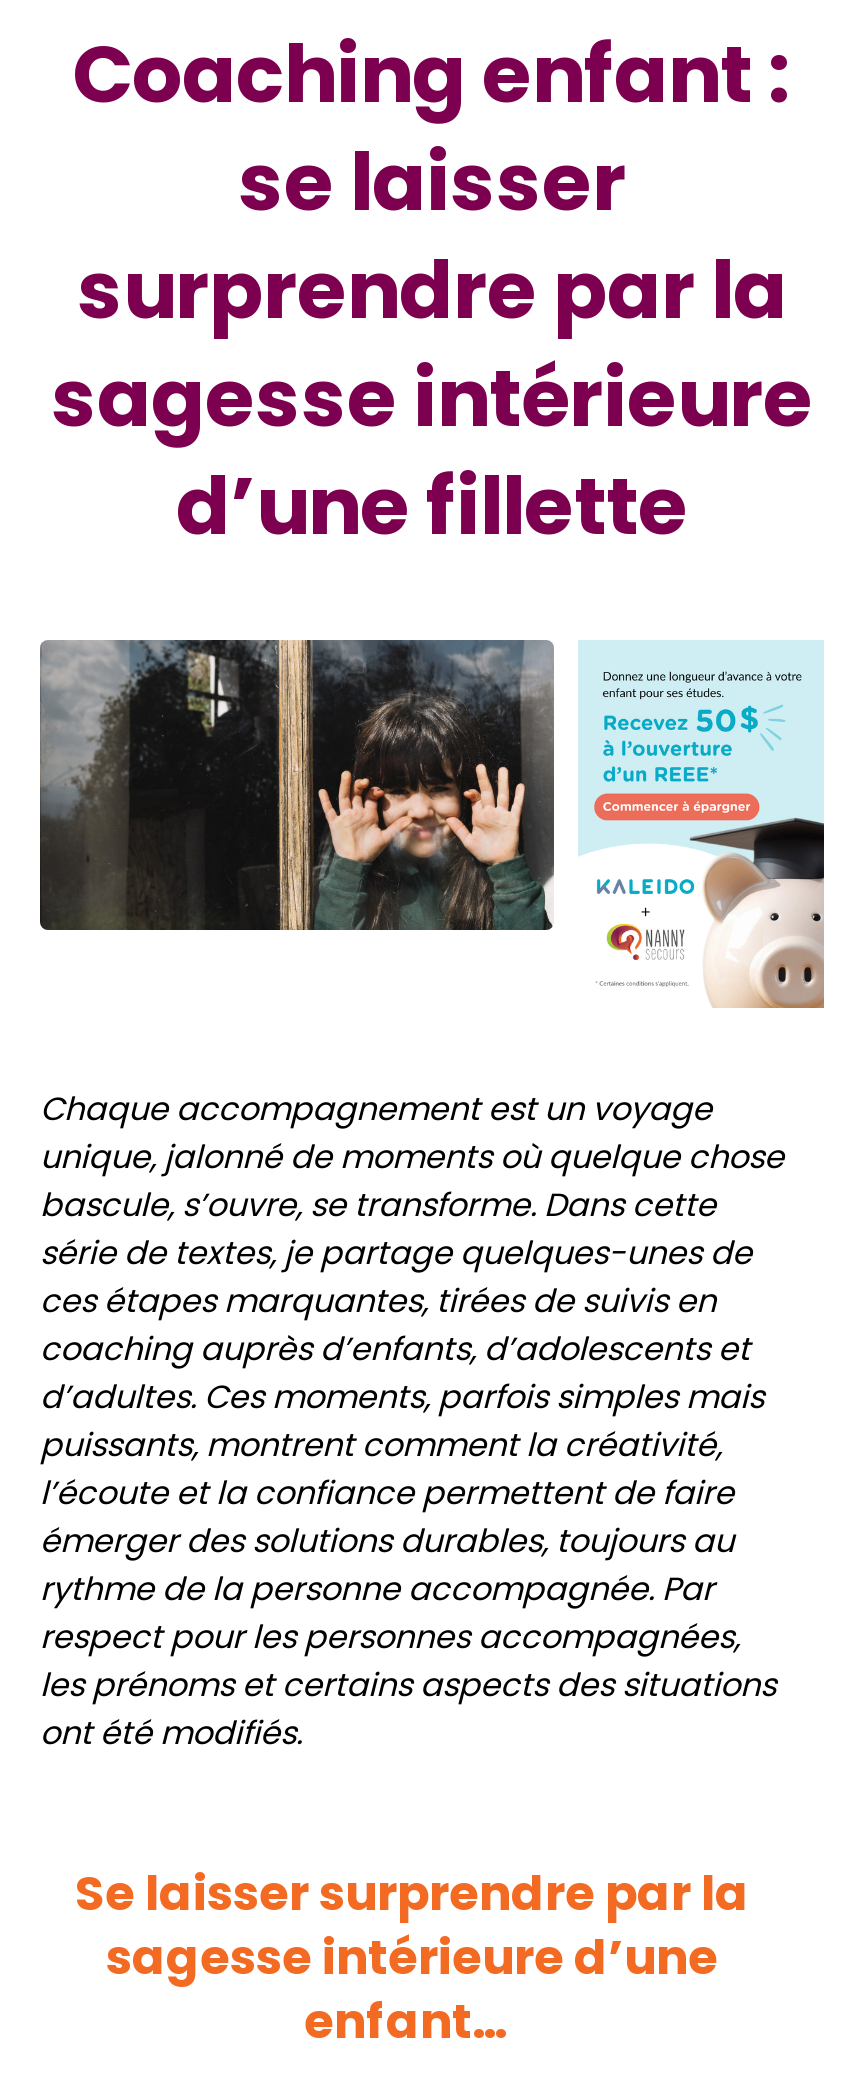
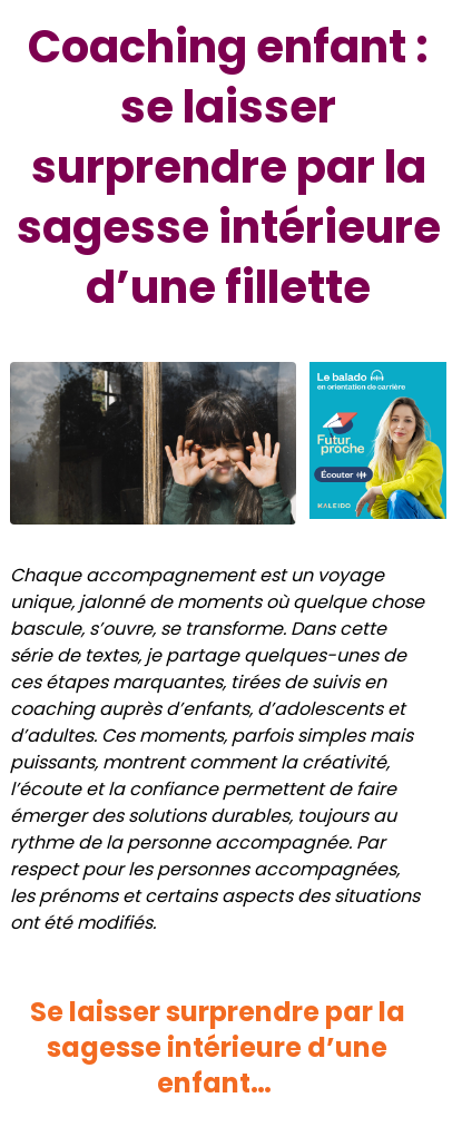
[578,641,826,1009] [image] -> [308,361,448,520] [image]

